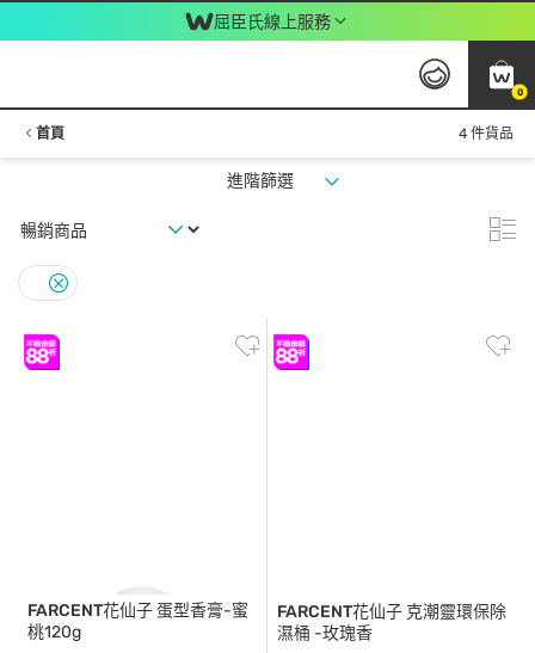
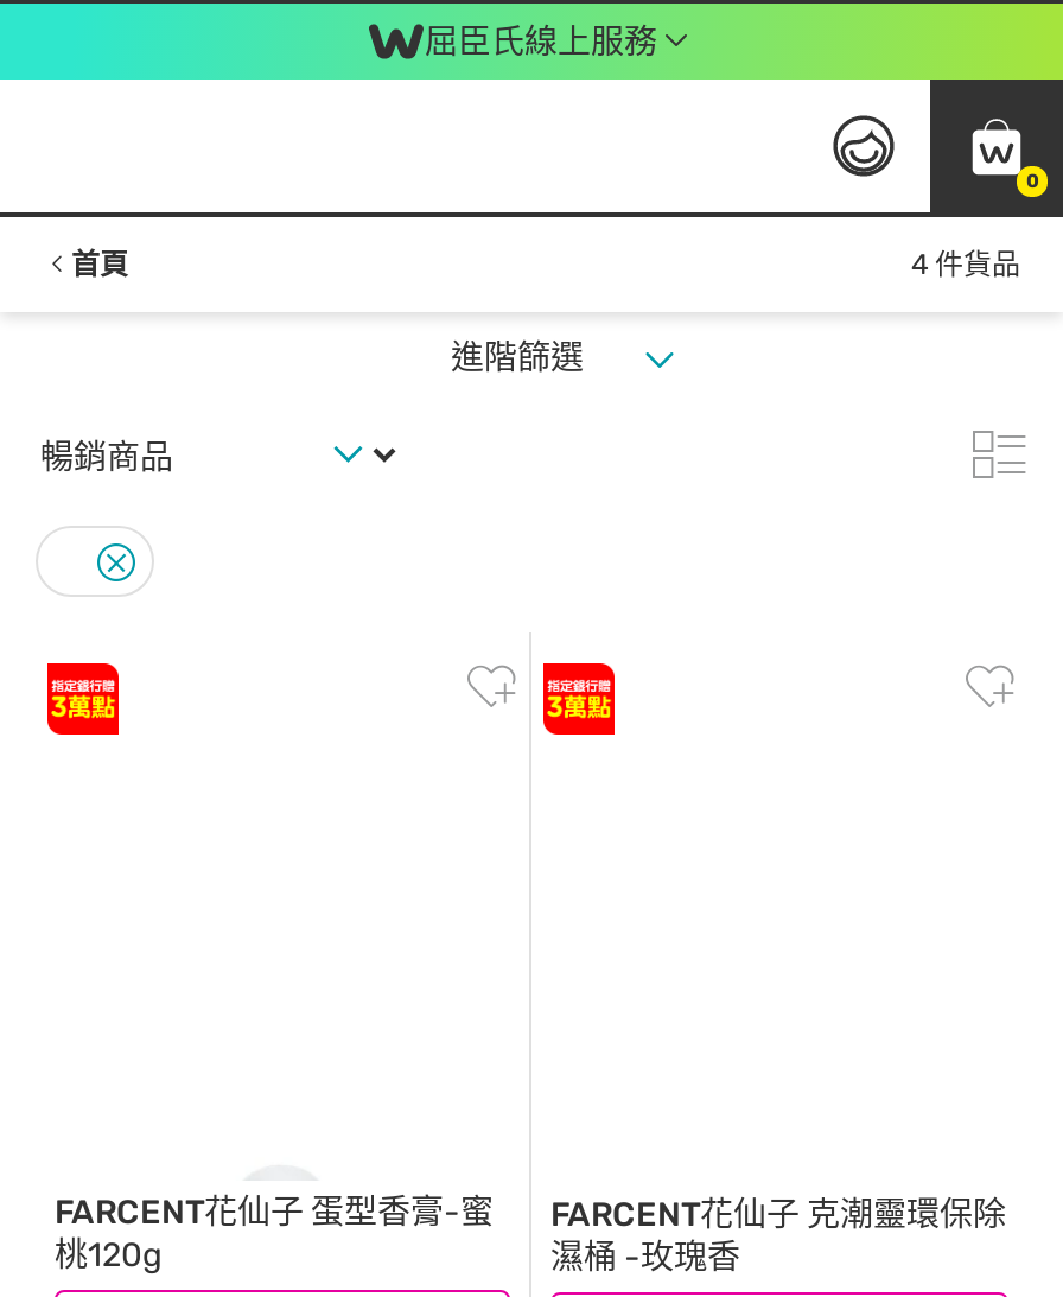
[23,333,61,371] [image] -> [45,661,121,737] [image]
[272,333,310,371] [image] -> [541,661,617,737] [image]

